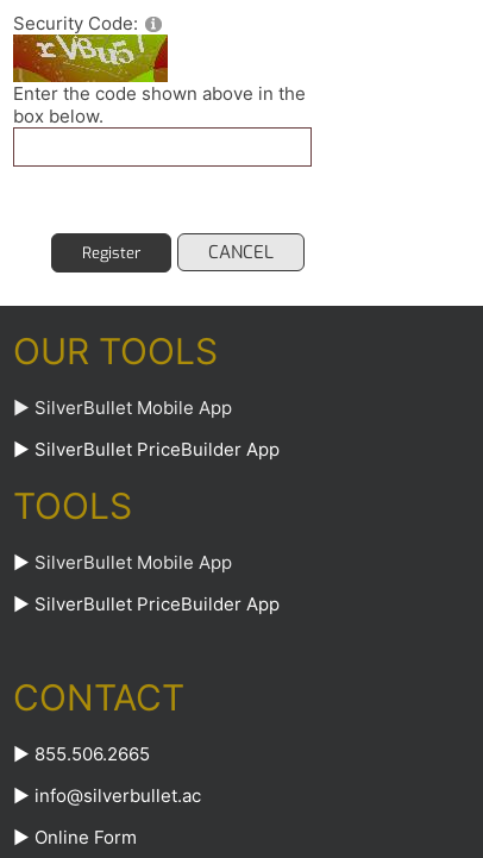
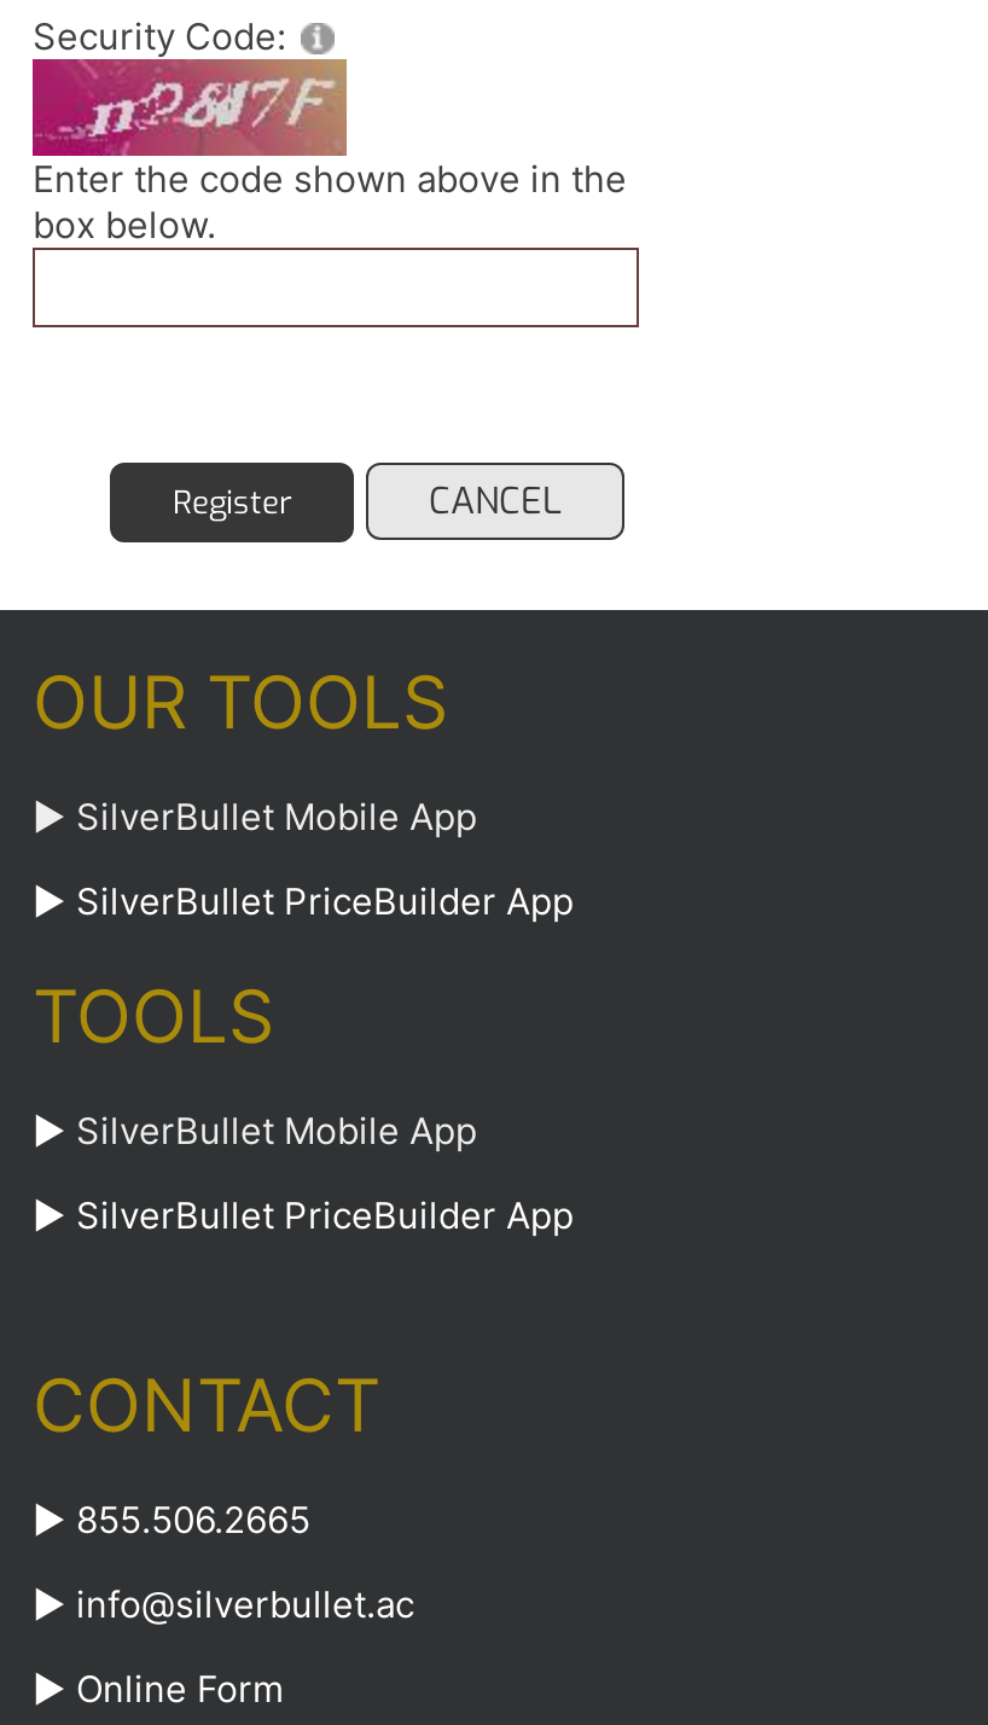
[12,33,169,79] [image] -> [30,57,349,149] [image]

